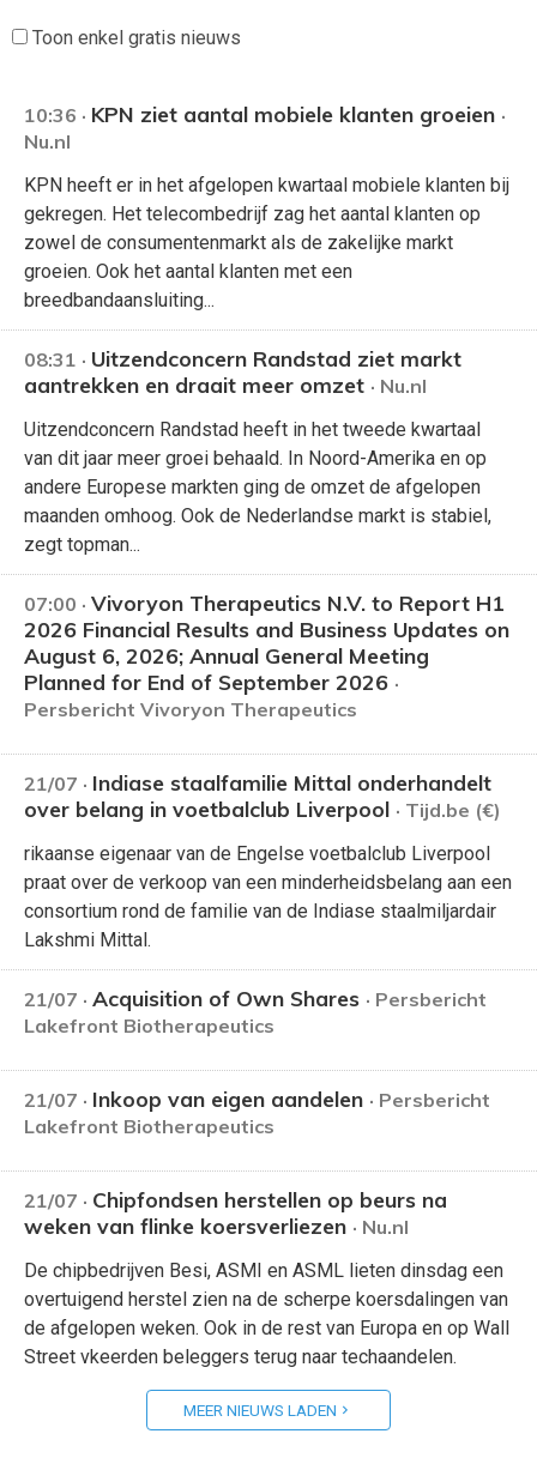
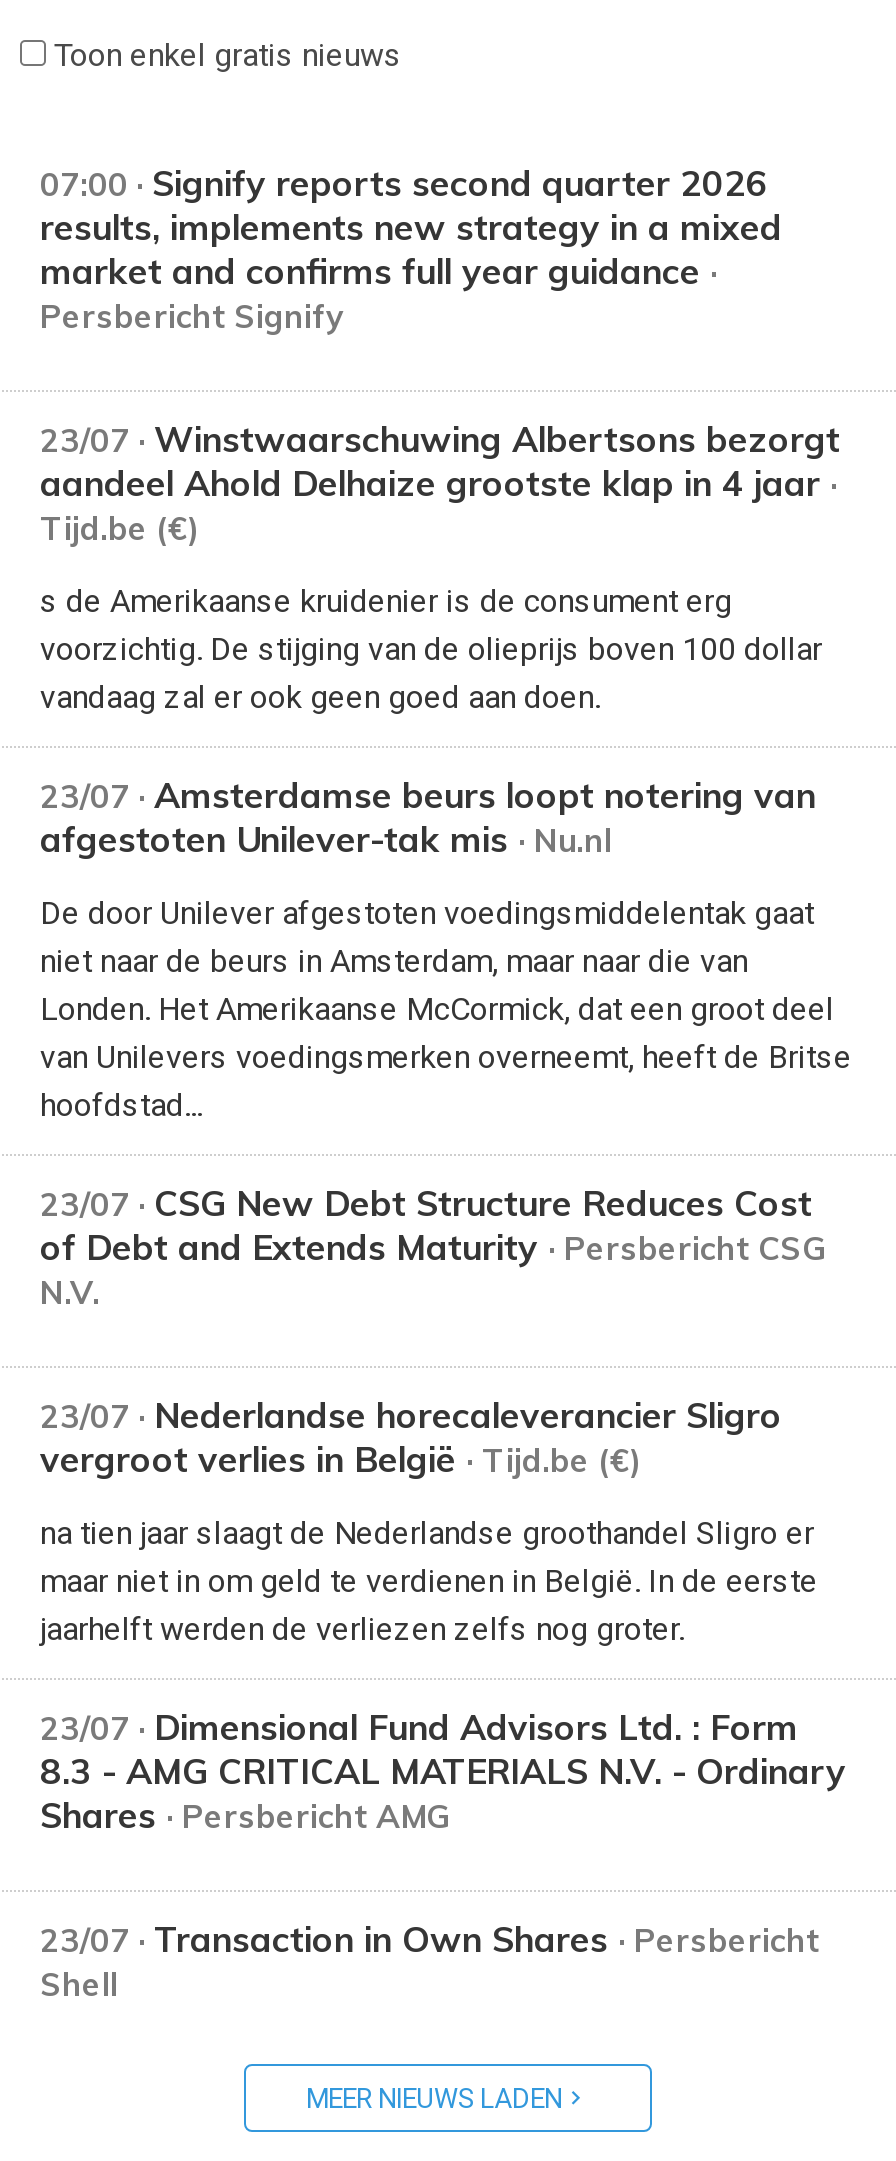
[24,101,512,1368] 10:36 · KPN ziet aantal mobiele klanten groeien · | Nu.nl | KPN heeft er in het afgelopen kwartaal mobiele klanten bij | gekregen. Het telecombedrijf zag het aantal klanten op | zowel de consumentenmarkt als de zakelijke markt | groeien. Ook het aantal klanten met een | breedbandaansluiting... | 08:31 · Uitzendconcern Randstad ziet markt | aantrekken en draait meer omzet · Nu.nl | Uitzendconcern Randstad heeft in het tweede kwartaal | van dit jaar meer groei behaald. In Noord-Amerika en op | andere Europese markten ging de omzet de afgelopen | maanden omhoog. Ook de Nederlandse markt is stabiel, | zegt topman... | 07:00 · Vivoryon Therapeutics N.V. to Report H1 | 2026 Financial Results and Business Updates on | August 6, 2026; Annual General Meeting | Planned for End of September 2026 · | Persbericht Vivoryon Therapeutics | 21/07 · Indiase staalfamilie Mittal onderhandelt | over belang in voetbalclub Liverpool · Tijd.be (€) | rikaanse eigenaar van de Engelse voetbalclub Liverpool | praat over de verkoop van een minderheidsbelang aan een | consortium rond de familie van de Indiase staalmiljardair | Lakshmi Mittal. | 21/07 · Acquisition of Own Shares · Persbericht | Lakefront Biotherapeutics | 21/07 · Inkoop van eigen aandelen · Persbericht | Lakefront Biotherapeutics | 21/07 · Chipfondsen herstellen op beurs na | weken van flinke koersverliezen · Nu.nl | De chipbedrijven Besi, ASMI en ASML lieten dinsdag een | overtuigend herstel zien na de scherpe koersdalingen van | de afgelopen weken. Ook in de rest van Europa en op Wall | Street vkeerden beleggers terug naar techaandelen. -> [40,160,852,2004] 07:00 · Signify reports second quarter 2026 | results, implements new strategy in a mixed | market and confirms full year guidance · | Persbericht Signify | 23/07 · Winstwaarschuwing Albertsons bezorgt | aandeel Ahold Delhaize grootste klap in 4 jaar · | Tijd.be (€) | s de Amerikaanse kruidenier is de consument erg | voorzichtig. De stijging van de olieprijs boven 100 dollar | vandaag zal er ook geen goed aan doen. | 23/07 · Amsterdamse beurs loopt notering van | afgestoten Unilever-tak mis · Nu.nl | De door Unilever afgestoten voedingsmiddelentak gaat | niet naar de beurs in Amsterdam, maar naar die van | Londen. Het Amerikaanse McCormick, dat een groot deel | van Unilevers voedingsmerken overneemt, heeft de Britse | hoofdstad... | 23/07 · CSG New Debt Structure Reduces Cost | of Debt and Extends Maturity · Persbericht CSG | N.V. | 23/07 · Nederlandse horecaleverancier Sligro | vergroot verlies in België · Tijd.be (€) | na tien jaar slaagt de Nederlandse groothandel Sligro er | maar niet in om geld te verdienen in België. In de eerste | jaarhelft werden de verliezen zelfs nog groter. | 23/07 · Dimensional Fund Advisors Ltd. : Form | 8.3 - AMG CRITICAL MATERIALS N.V. - Ordinary | Shares · Persbericht AMG | 23/07 · Transaction in Own Shares · Persbericht | Shell

